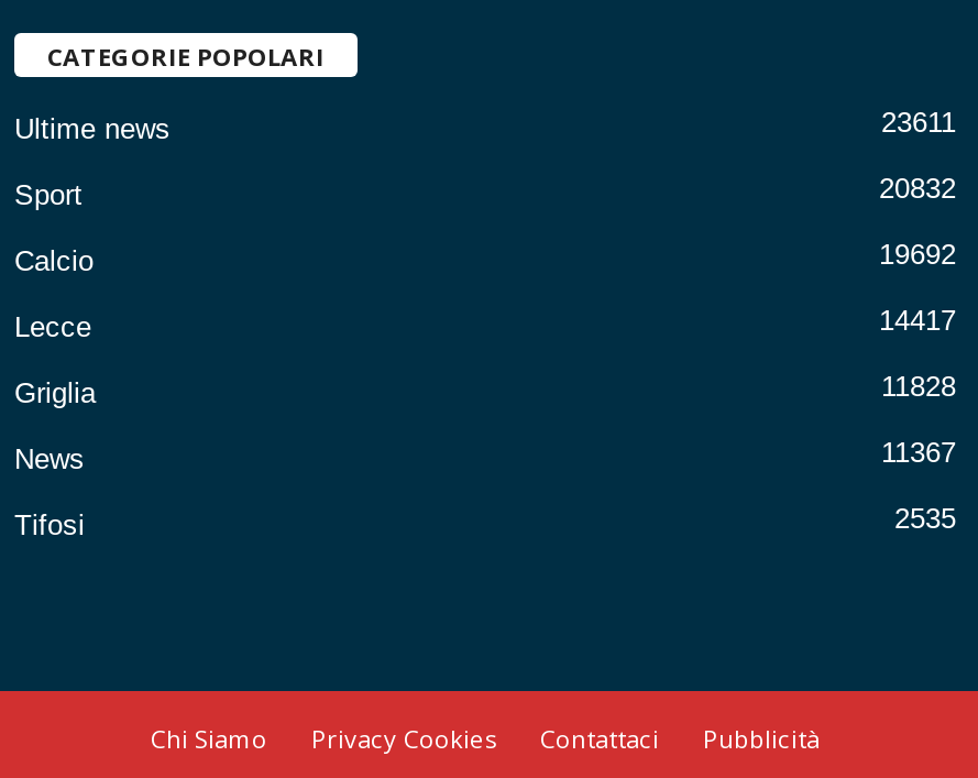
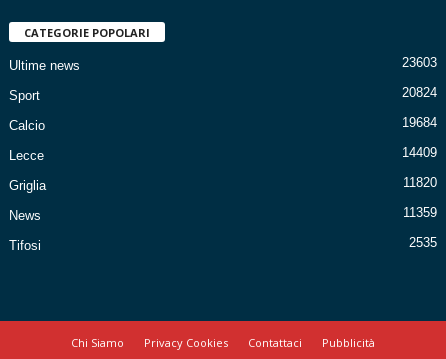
[881,105,956,138] 23611 -> [402,55,437,70] 23603
[879,171,956,204] 20832 -> [402,85,437,100] 20824
[879,237,956,270] 19692 -> [402,115,437,130] 19684
[879,303,956,337] 14417 -> [402,145,437,160] 14409
[881,370,956,403] 11828 -> [403,175,437,190] 11820
[881,436,956,469] 11367 -> [403,205,437,220] 11359

